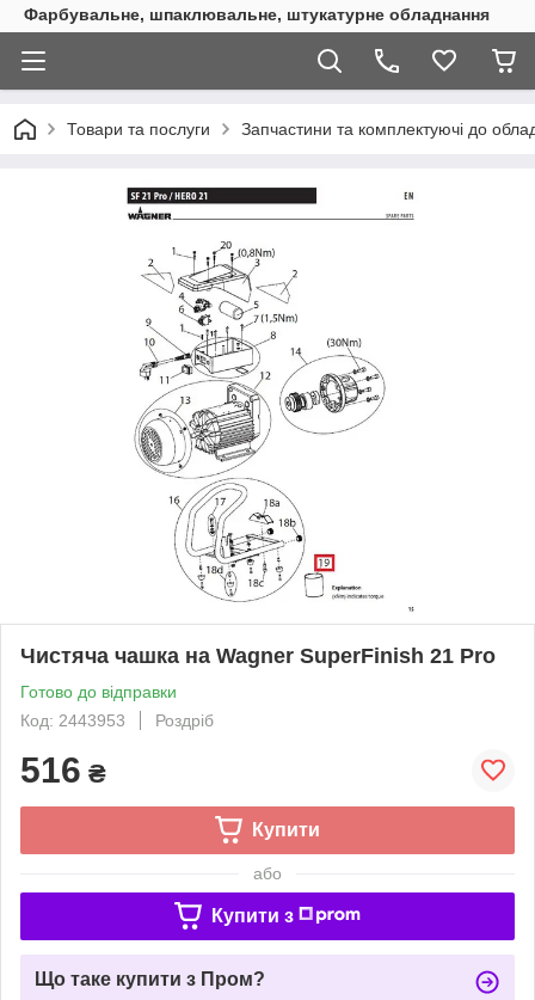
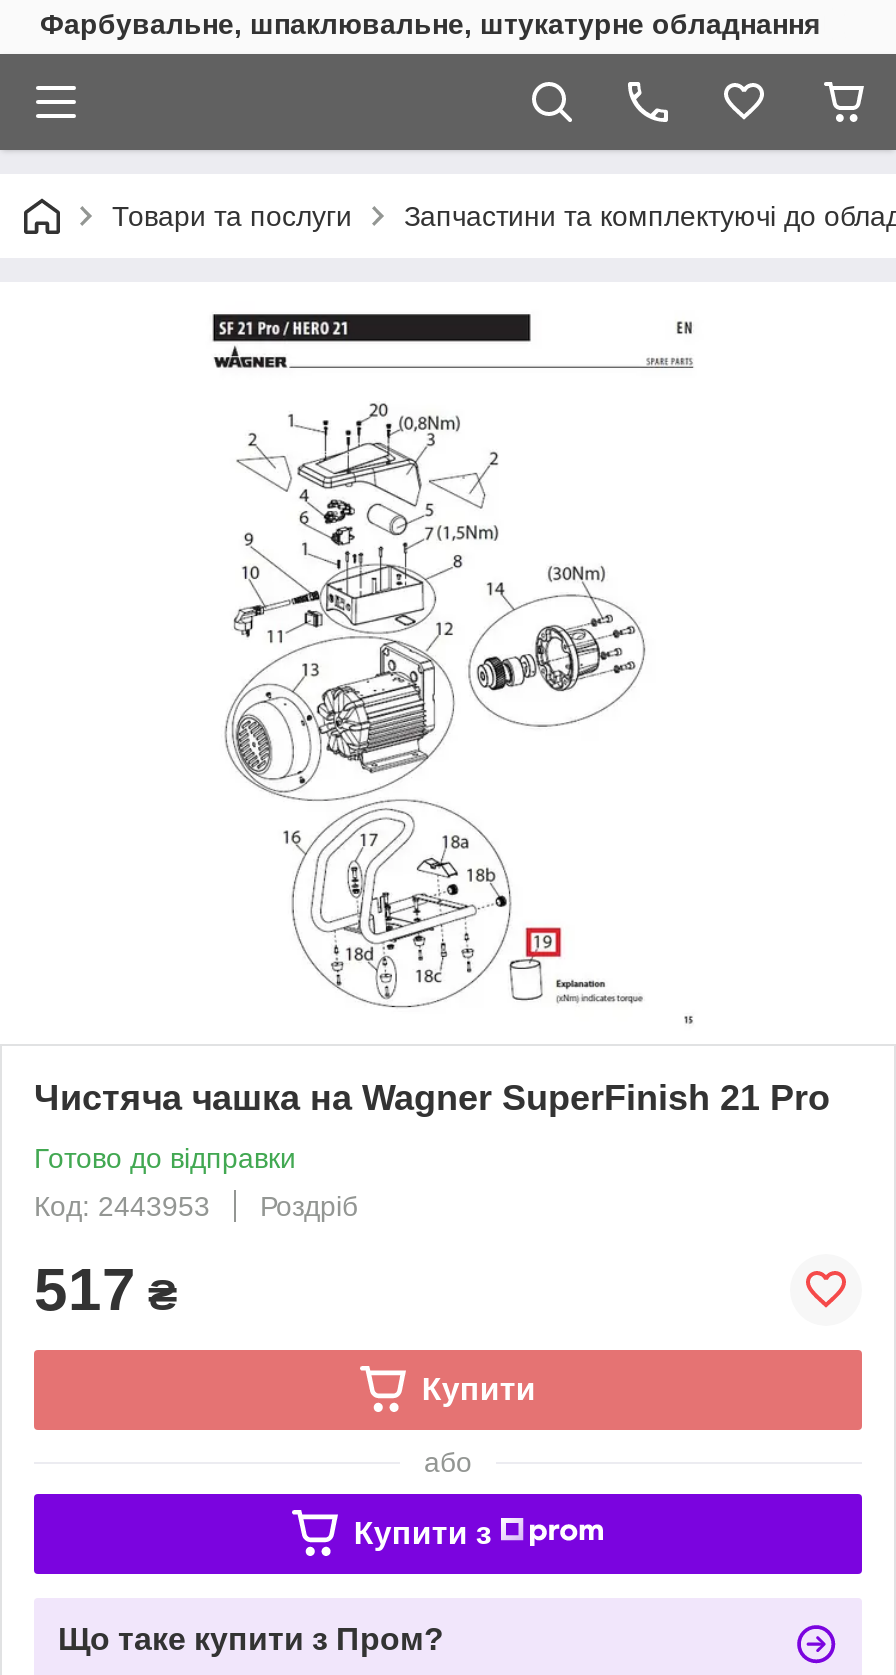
[20,750,106,789] 516 ₴ -> [34,1256,178,1322] 517 ₴

